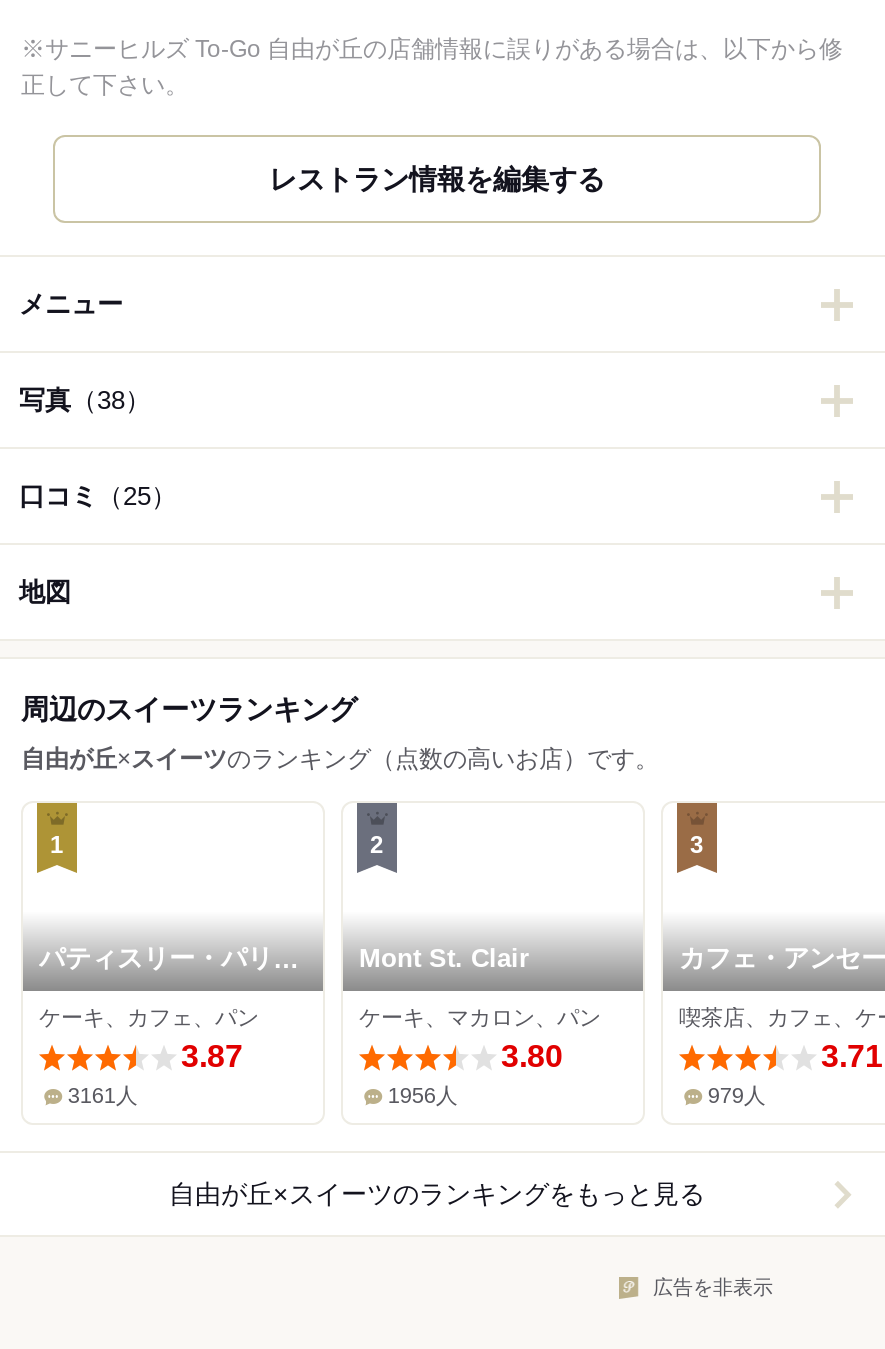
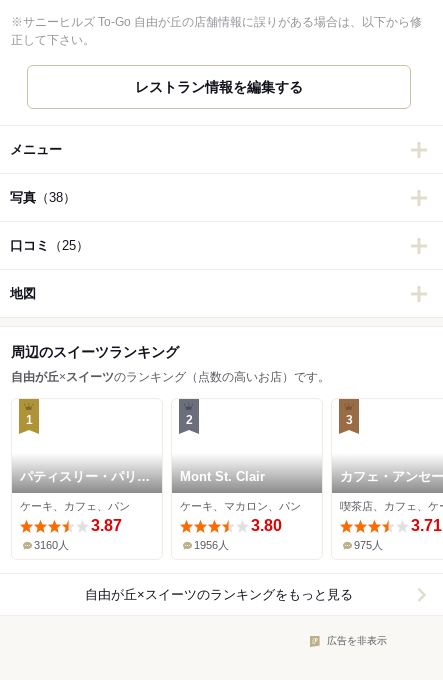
[68,1084,138,1108] 3161人 -> [34,539,69,551] 3160人
[708,1084,766,1108] 979人 -> [354,539,383,551] 975人

